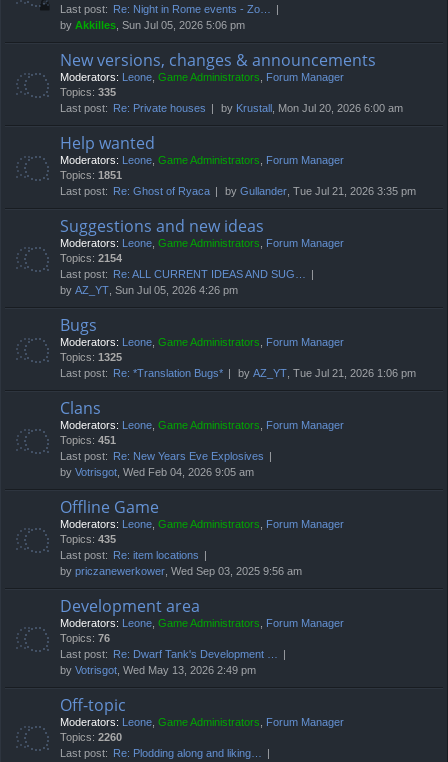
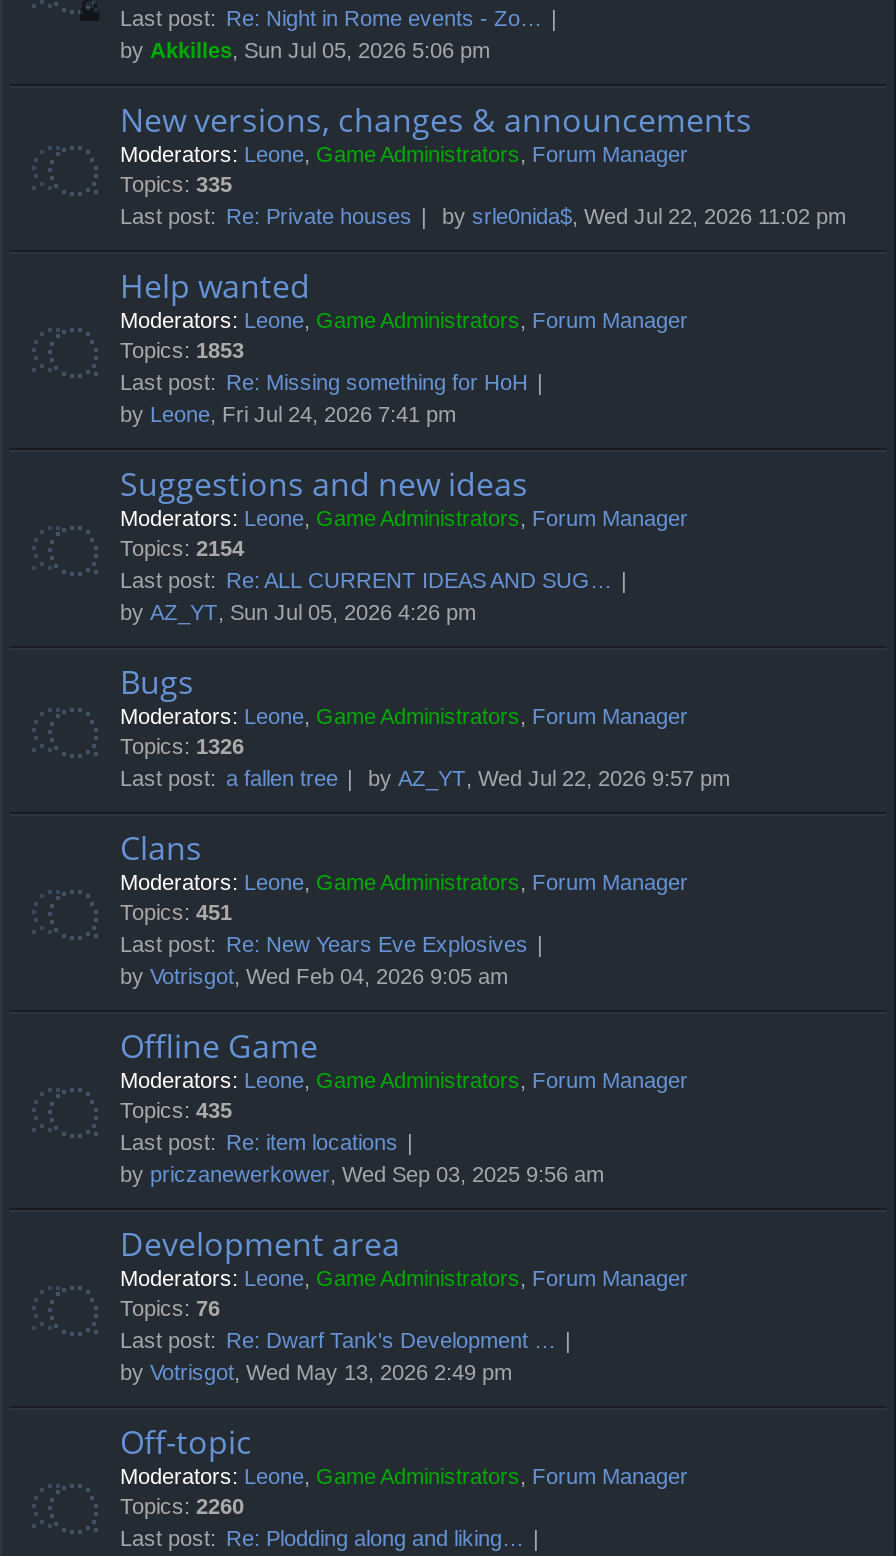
[221,102,403,114] by Krustall, Mon Jul 20, 2026 6:00 am -> [442,205,846,229] by srle0nida$, Wed Jul 22, 2026 11:02 pm
[60,169,416,197] Topics: 1851 | Last post: Re: Ghost of Ryaca | by Gullander, Tue Jul 21, 2026 3:35 pm -> [120,339,528,427] Topics: 1853 | Last post: Re: Missing something for HoH | by Leone, Fri Jul 24, 2026 7:41 pm
[60,351,122,363] Topics: 1325 -> [120,735,244,759] Topics: 1326
[60,367,223,379] Last post: Re: *Translation Bugs* -> [120,767,338,791] Last post: a fallen tree
[238,367,416,379] by AZ_YT, Tue Jul 21, 2026 1:06 pm -> [368,767,730,791] by AZ_YT, Wed Jul 22, 2026 9:57 pm

